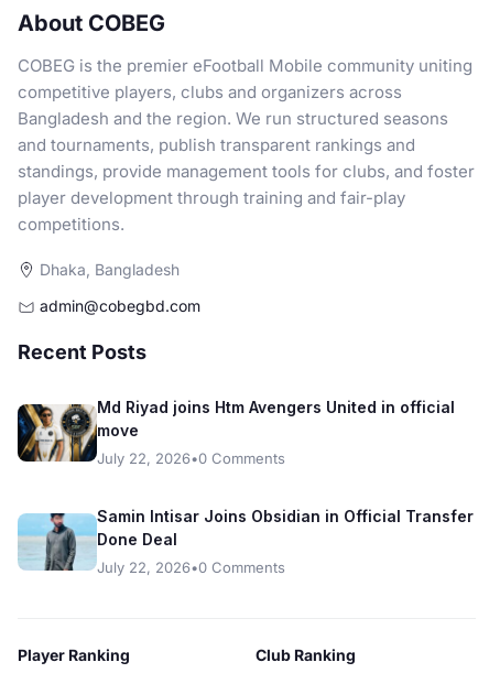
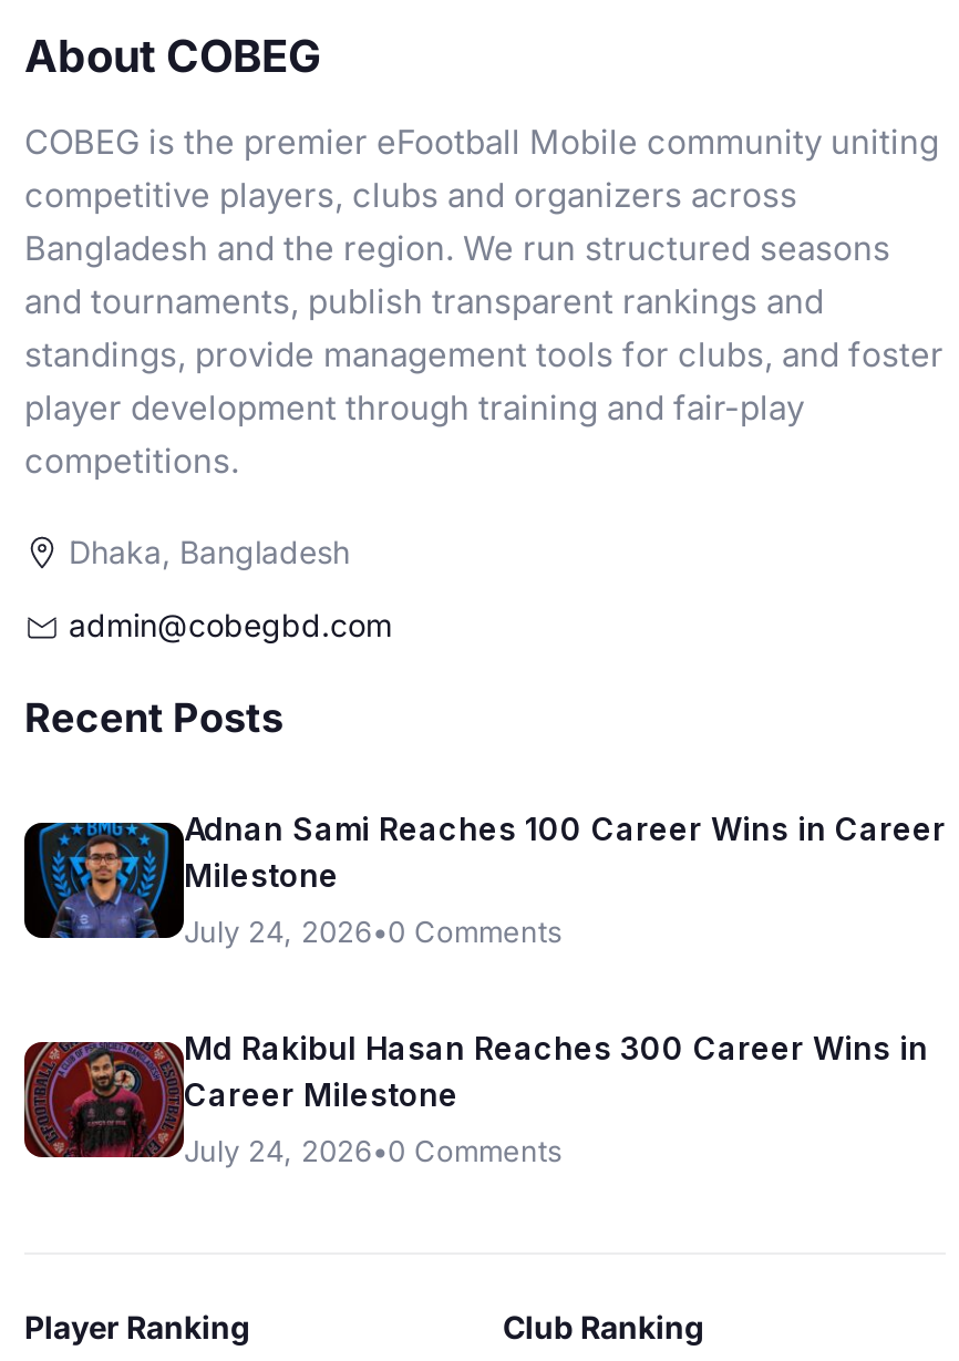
[18,398,455,463] [image] | Md Riyad joins Htm Avengers United in official | move -> [24,810,946,940] [image] | Adnan Sami Reaches 100 Career Wins in Career | Milestone
[97,449,285,467] July 22, 2026•0 Comments -> [184,914,563,949] July 24, 2026•0 Comments
[17,507,474,572] [image] | Samin Intisar Joins Obsidian in Official Transfer | Done Deal -> [22,1029,928,1159] [image] | Md Rakibul Hasan Reaches 300 Career Wins in | Career Milestone
[97,558,285,576] July 22, 2026•0 Comments -> [184,1133,563,1168] July 24, 2026•0 Comments

